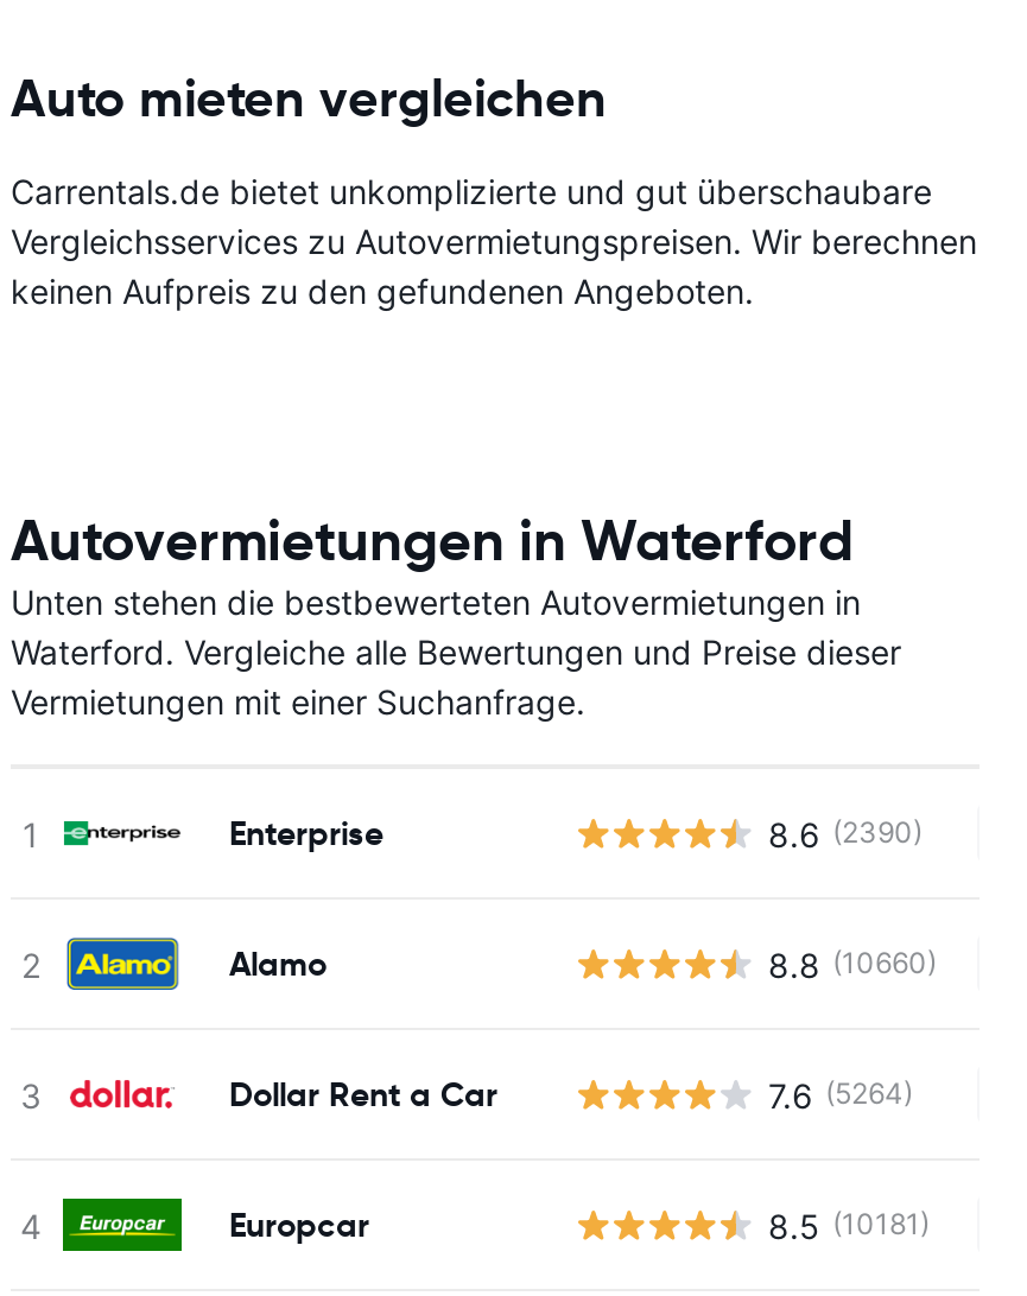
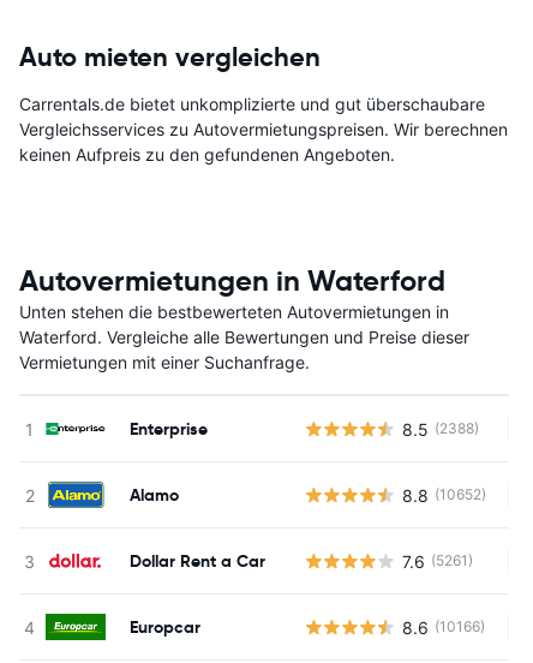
[768,813,923,853] 8.6 (2390) -> [402,419,479,439] 8.5 (2388)
[768,944,937,984] 8.8 (10660) -> [402,485,486,505] 8.8 (10652)
[768,1074,913,1114] 7.6 (5264) -> [402,551,473,571] 7.6 (5261)
[768,1205,930,1245] 8.5 (10181) -> [402,617,485,637] 8.6 (10166)

